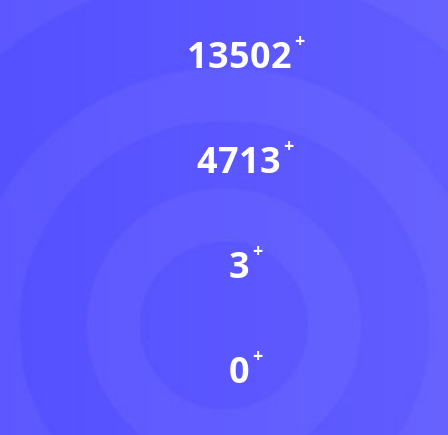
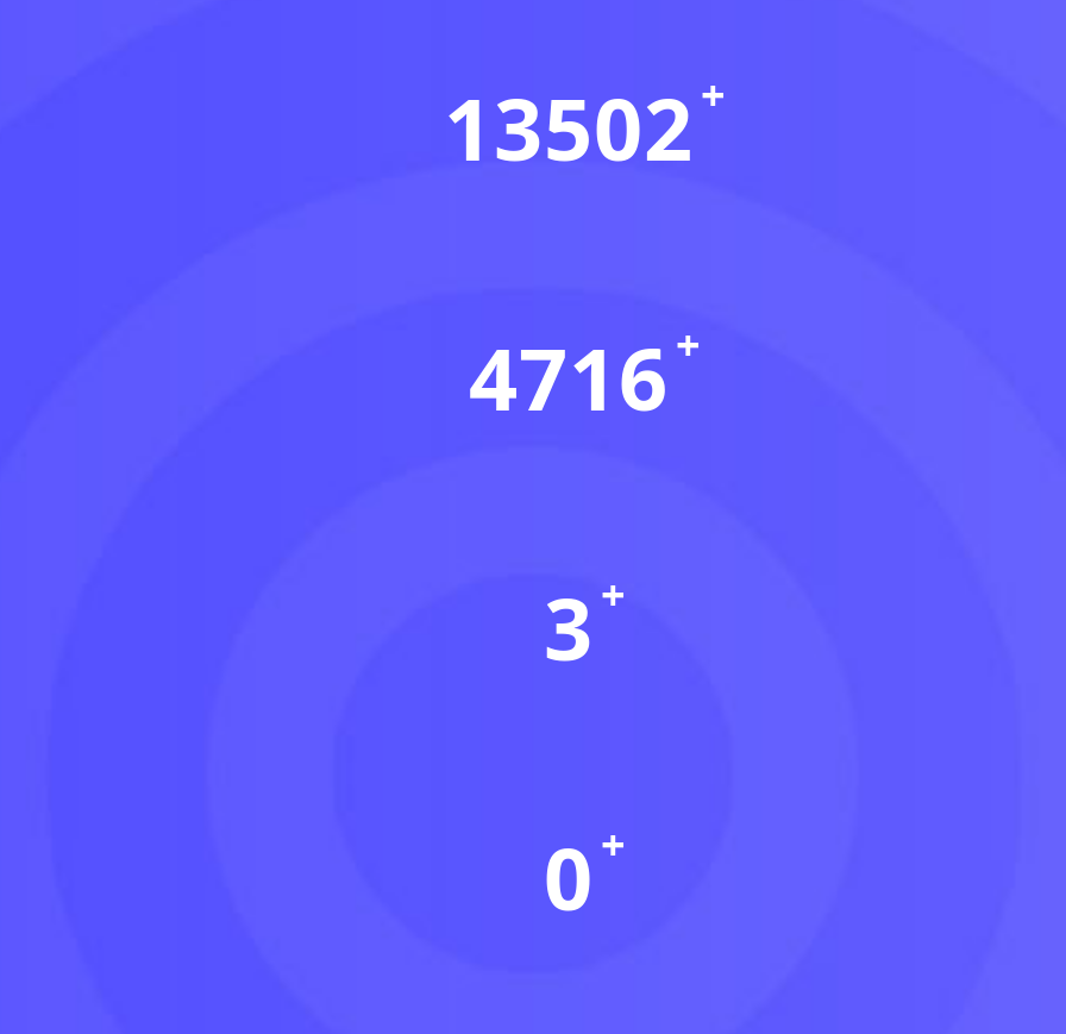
[197,135,281,184] 4713 -> [469,320,669,437] 4716

